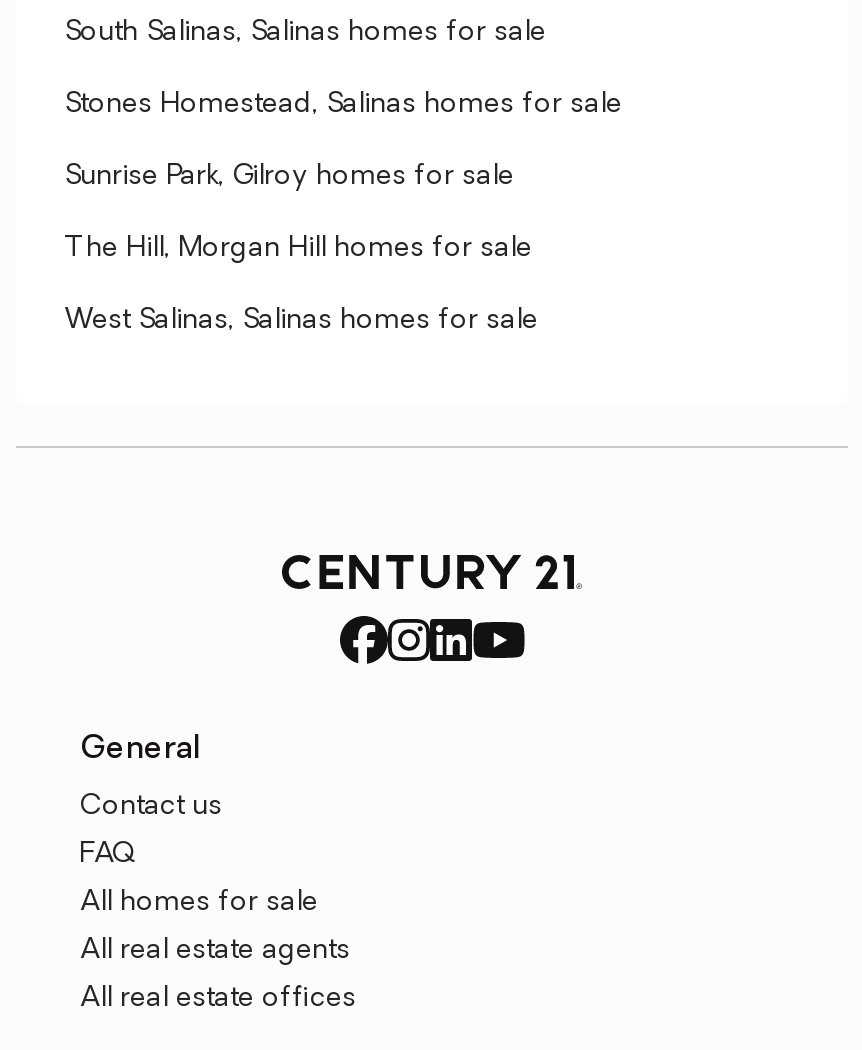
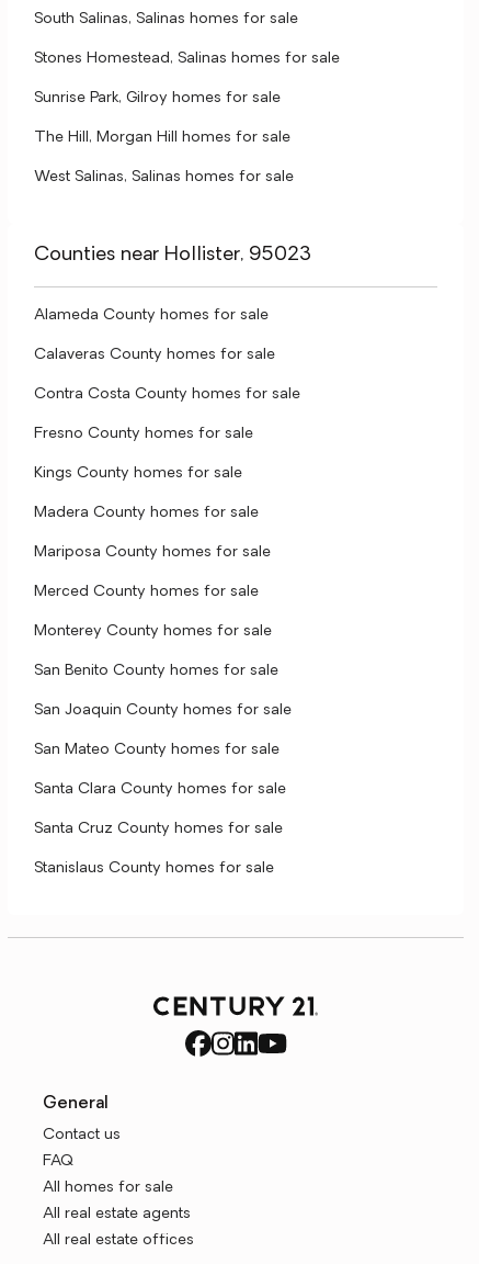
none -> [34,245,311,877] Counties near Hollister, 95023 | Alameda County homes for sale | Calaveras County homes for sale | Contra Costa County homes for sale | Fresno County homes for sale | Kings County homes for sale | Madera County homes for sale | Mariposa County homes for sale | Merced County homes for sale | Monterey County homes for sale | San Benito County homes for sale | San Joaquin County homes for sale | San Mateo County homes for sale | Santa Clara County homes for sale | Santa Cruz County homes for sale | Stanislaus County homes for sale

